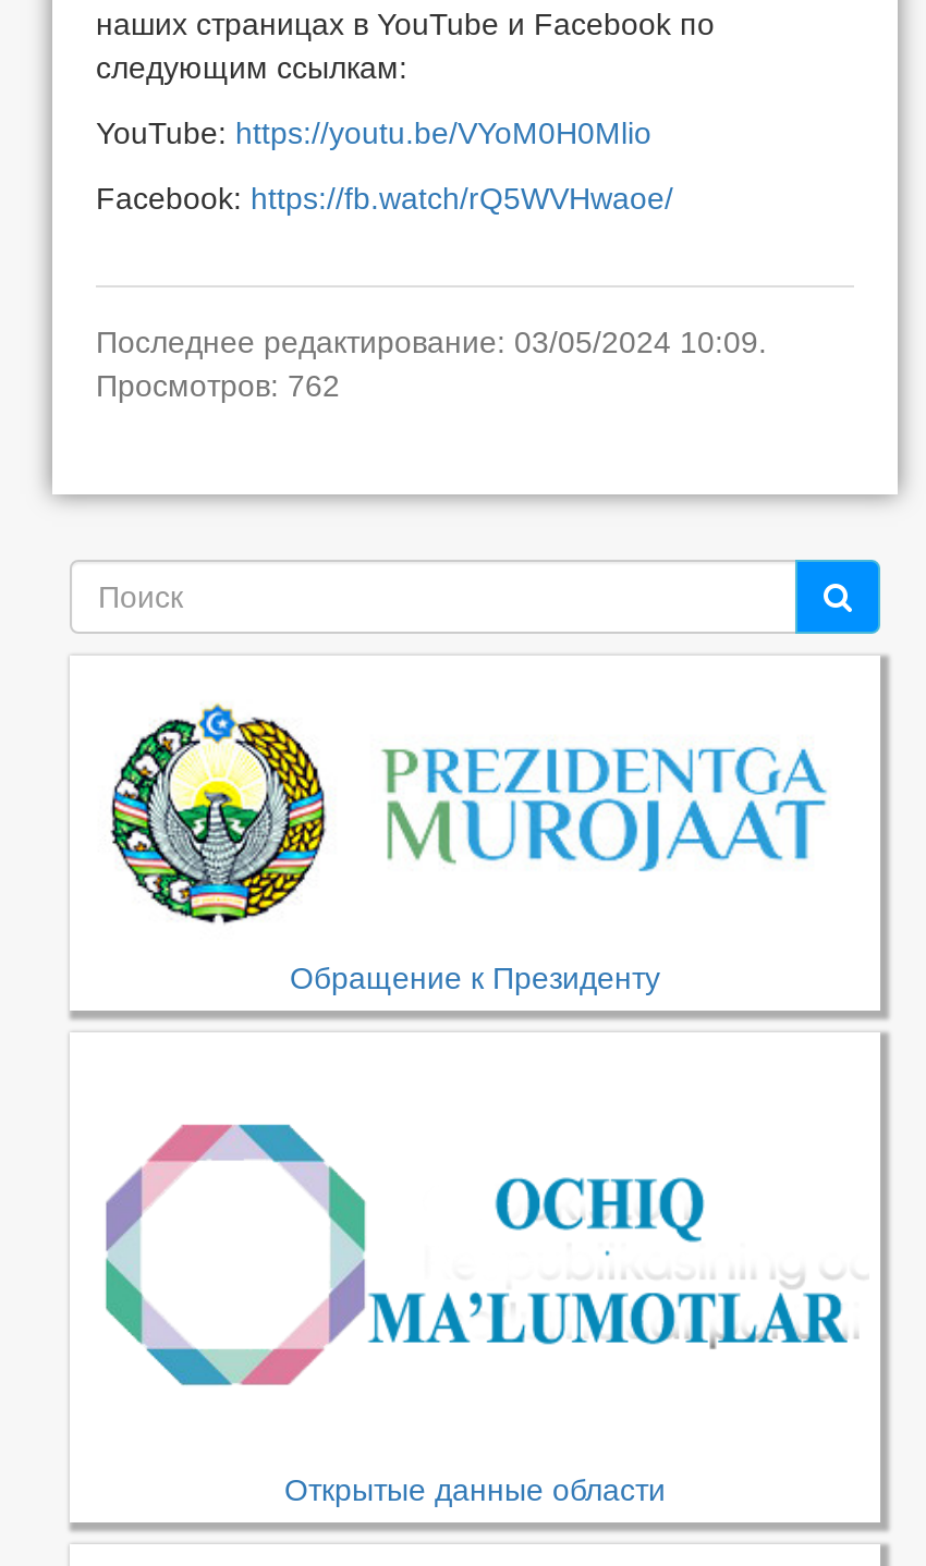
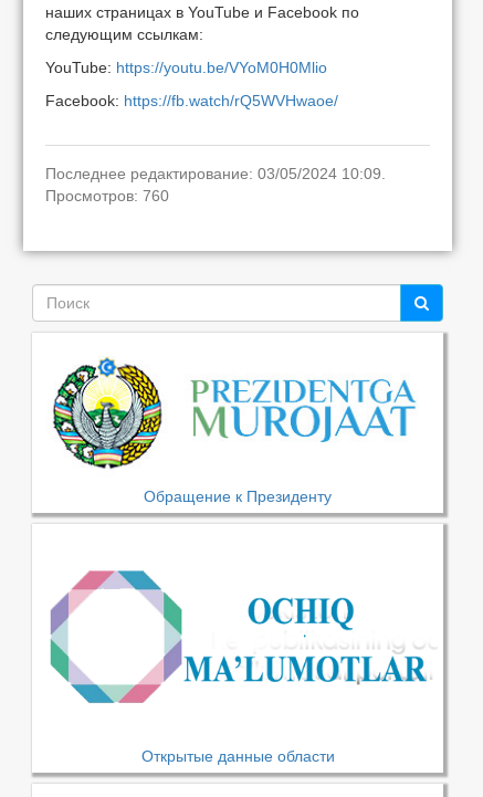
[96,367,340,402] Просмотров: 762 -> [45,186,169,204] Просмотров: 760

